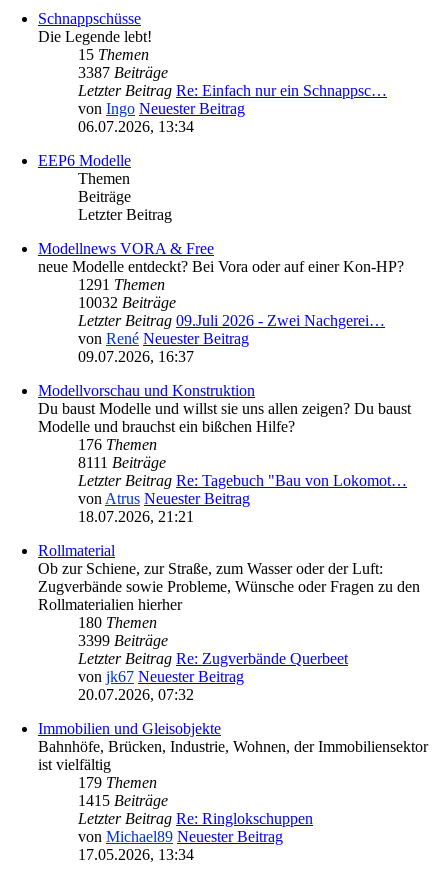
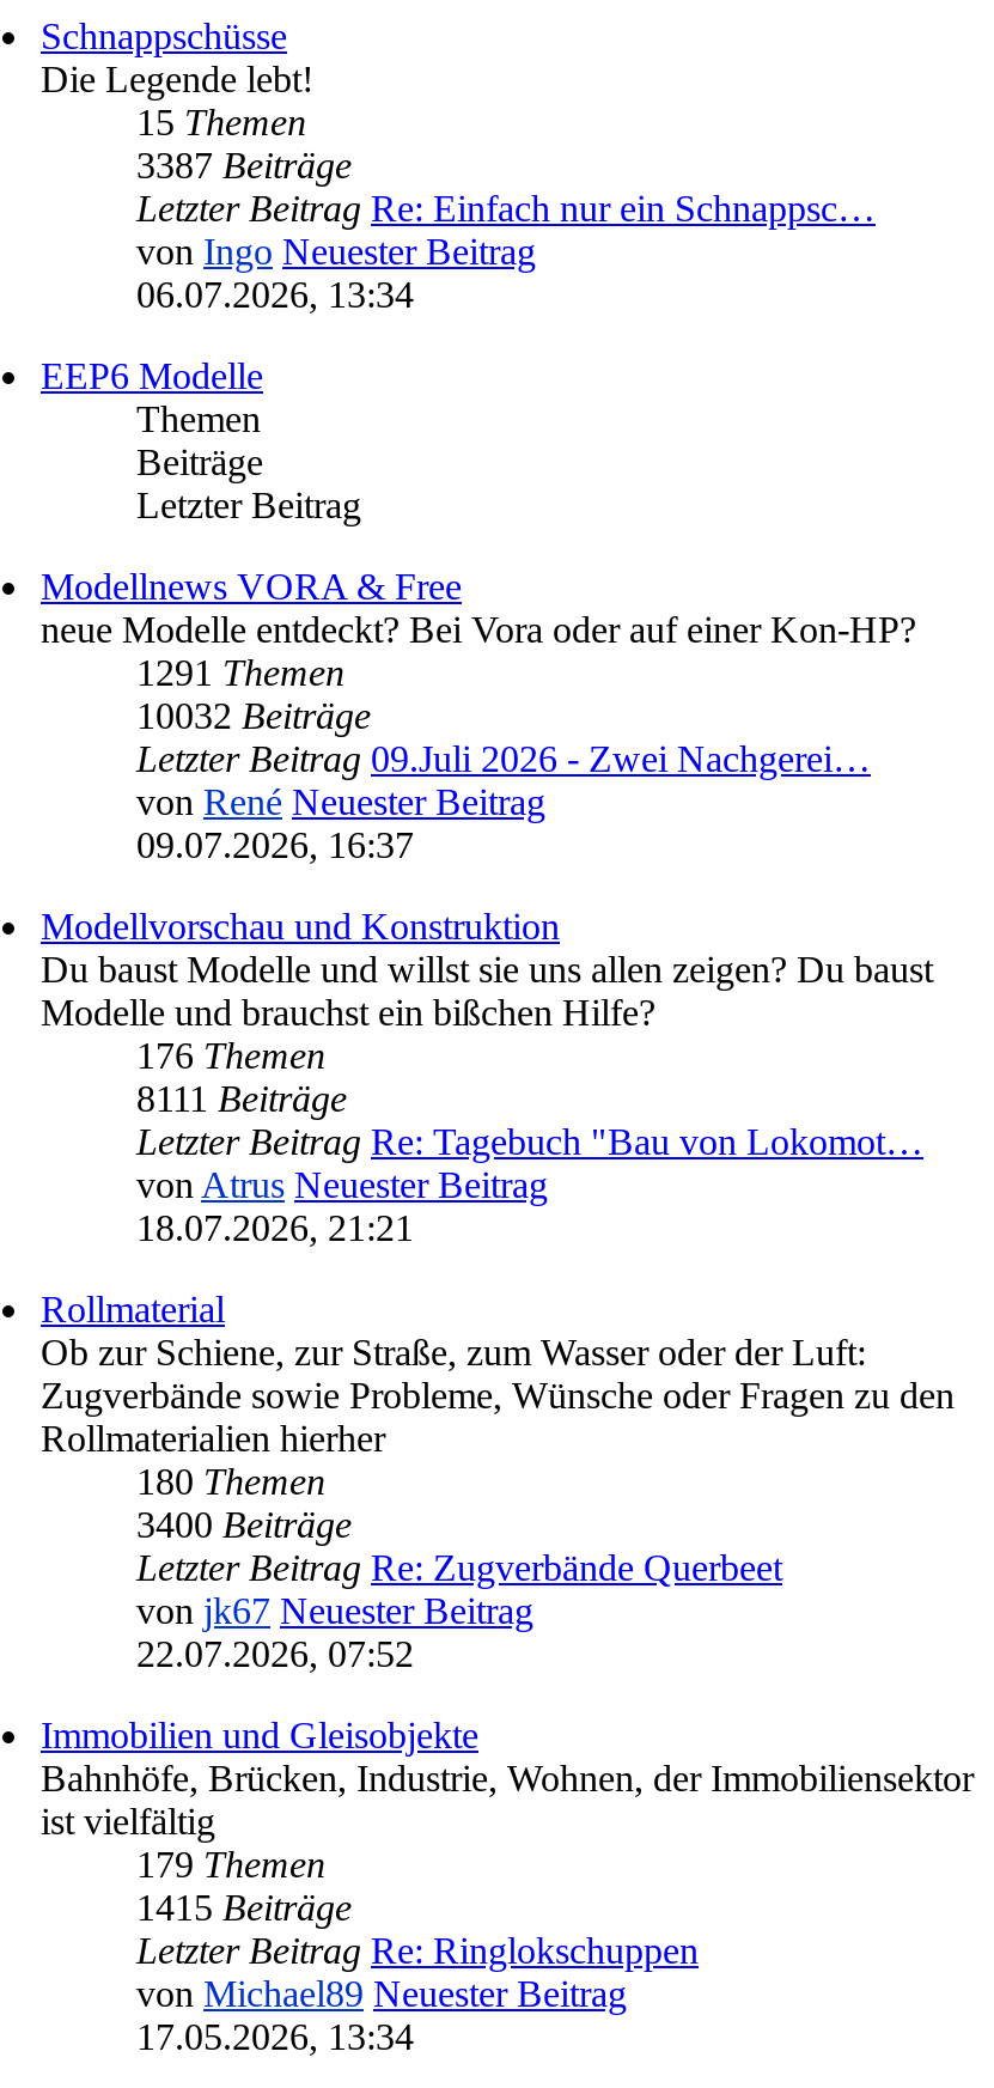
[78,632,168,649] 3399 Beiträge -> [136,1504,352,1544] 3400 Beiträge
[78,686,194,703] 20.07.2026, 07:32 -> [136,1633,414,1674] 22.07.2026, 07:52

